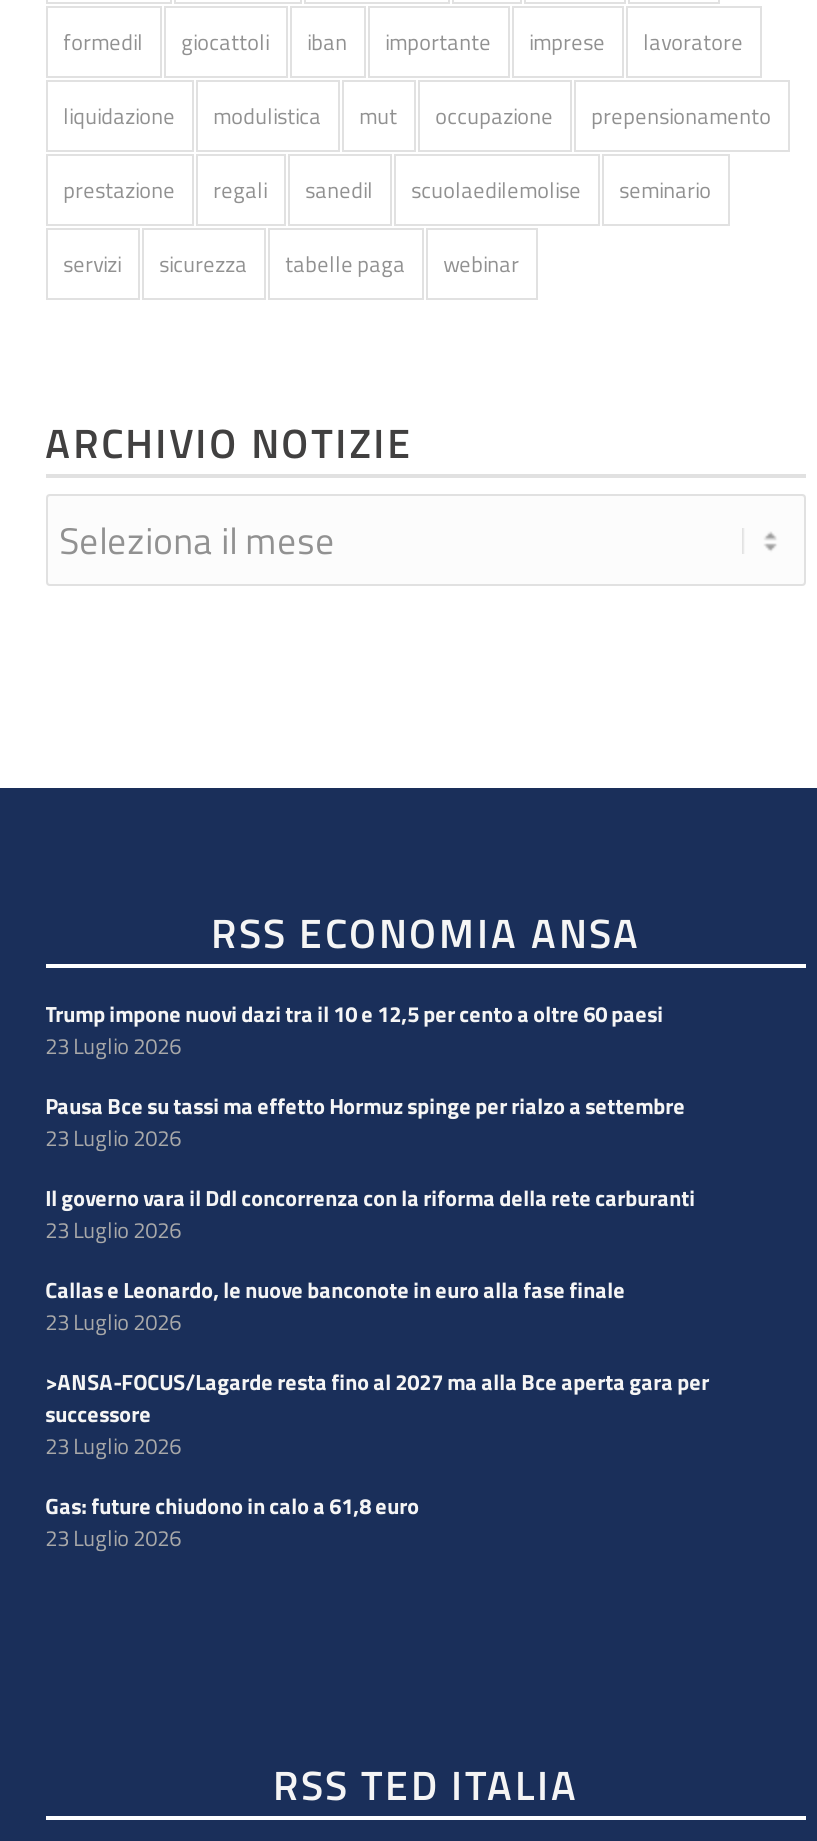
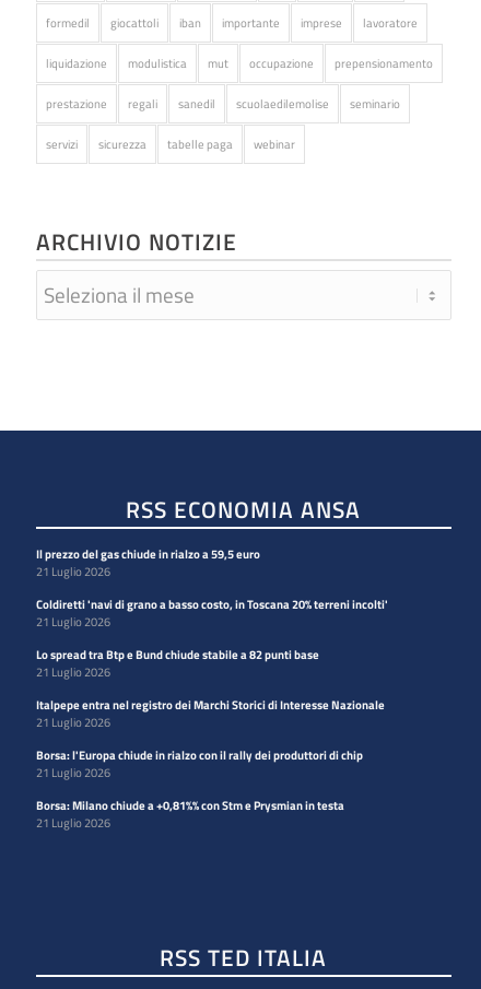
[45,999,663,1063] Trump impone nuovi dazi tra il 10 e 12,5 per cento a oltre 60 paesi | 23 Luglio 2026 -> [36,546,260,581] Il prezzo del gas chiude in rialzo a 59,5 euro | 21 Luglio 2026
[45,1091,685,1155] Pausa Bce su tassi ma effetto Hormuz spinge per rialzo a settembre | 23 Luglio 2026 -> [36,596,388,631] Coldiretti 'navi di grano a basso costo, in Toscana 20% terreni incolti' | 21 Luglio 2026
[45,1183,695,1247] Il governo vara il Ddl concorrenza con la riforma della rete carburanti | 23 Luglio 2026 -> [36,646,319,681] Lo spread tra Btp e Bund chiude stabile a 82 punti base | 21 Luglio 2026
[45,1275,625,1339] Callas e Leonardo, le nuove banconote in euro alla fase finale | 23 Luglio 2026 -> [36,697,384,732] Italpepe entra nel registro dei Marchi Storici di Interesse Nazionale | 21 Luglio 2026
[45,1367,709,1463] >ANSA-FOCUS/Lagarde resta fino al 2027 ma alla Bce aperta gara per | successore | 23 Luglio 2026 -> [36,747,362,782] Borsa: l'Europa chiude in rialzo con il rally dei produttori di chip | 21 Luglio 2026
[45,1491,419,1555] Gas: future chiudono in calo a 61,8 euro | 23 Luglio 2026 -> [36,797,344,832] Borsa: Milano chiude a +0,81%% con Stm e Prysmian in testa | 21 Luglio 2026

